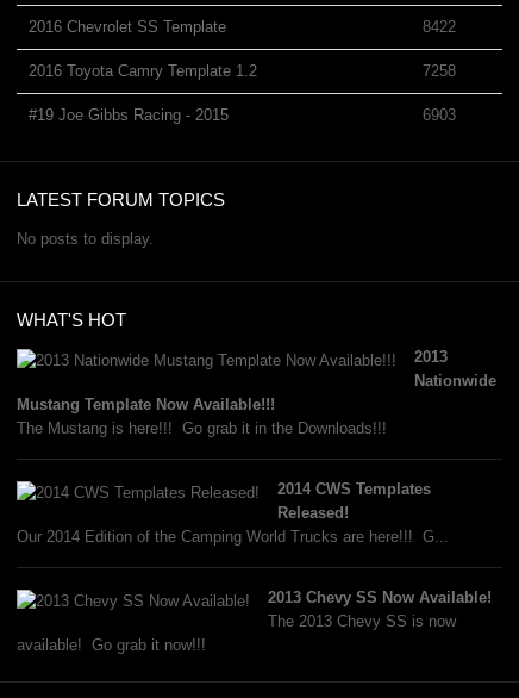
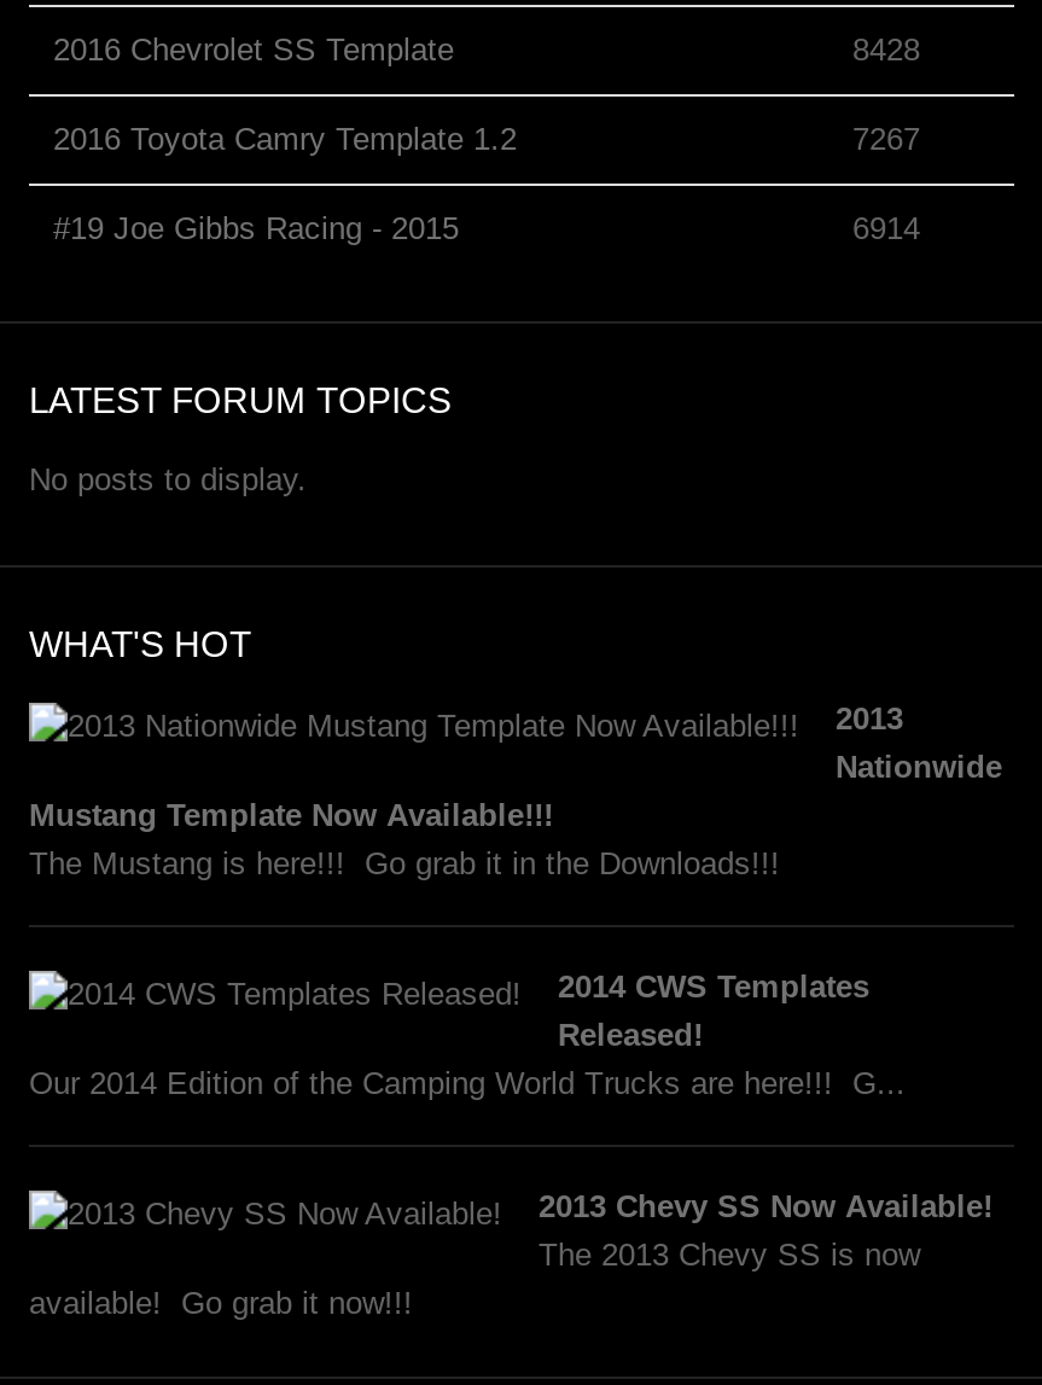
[418,17,456,35] 8422 -> [843,30,920,67] 8428
[418,61,456,79] 7258 -> [843,120,920,156] 7267
[418,106,456,123] 6903 -> [843,209,920,245] 6914

